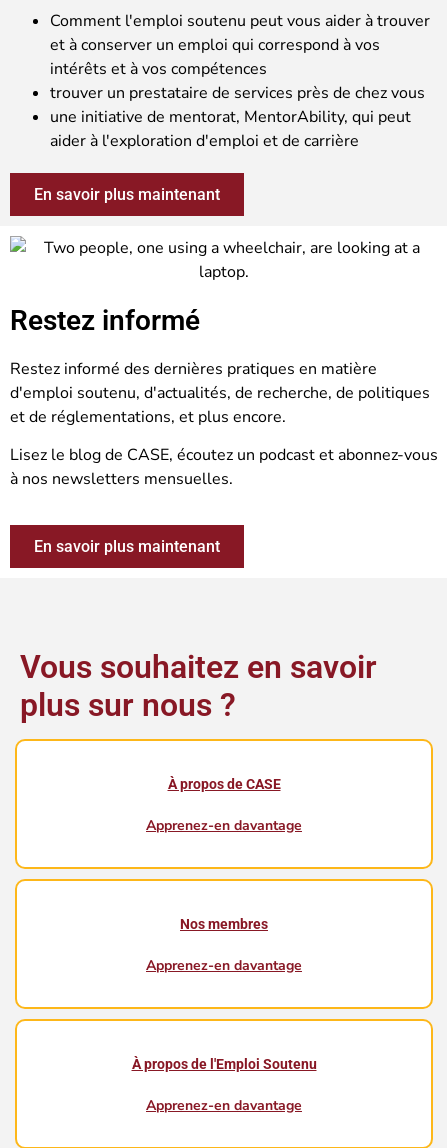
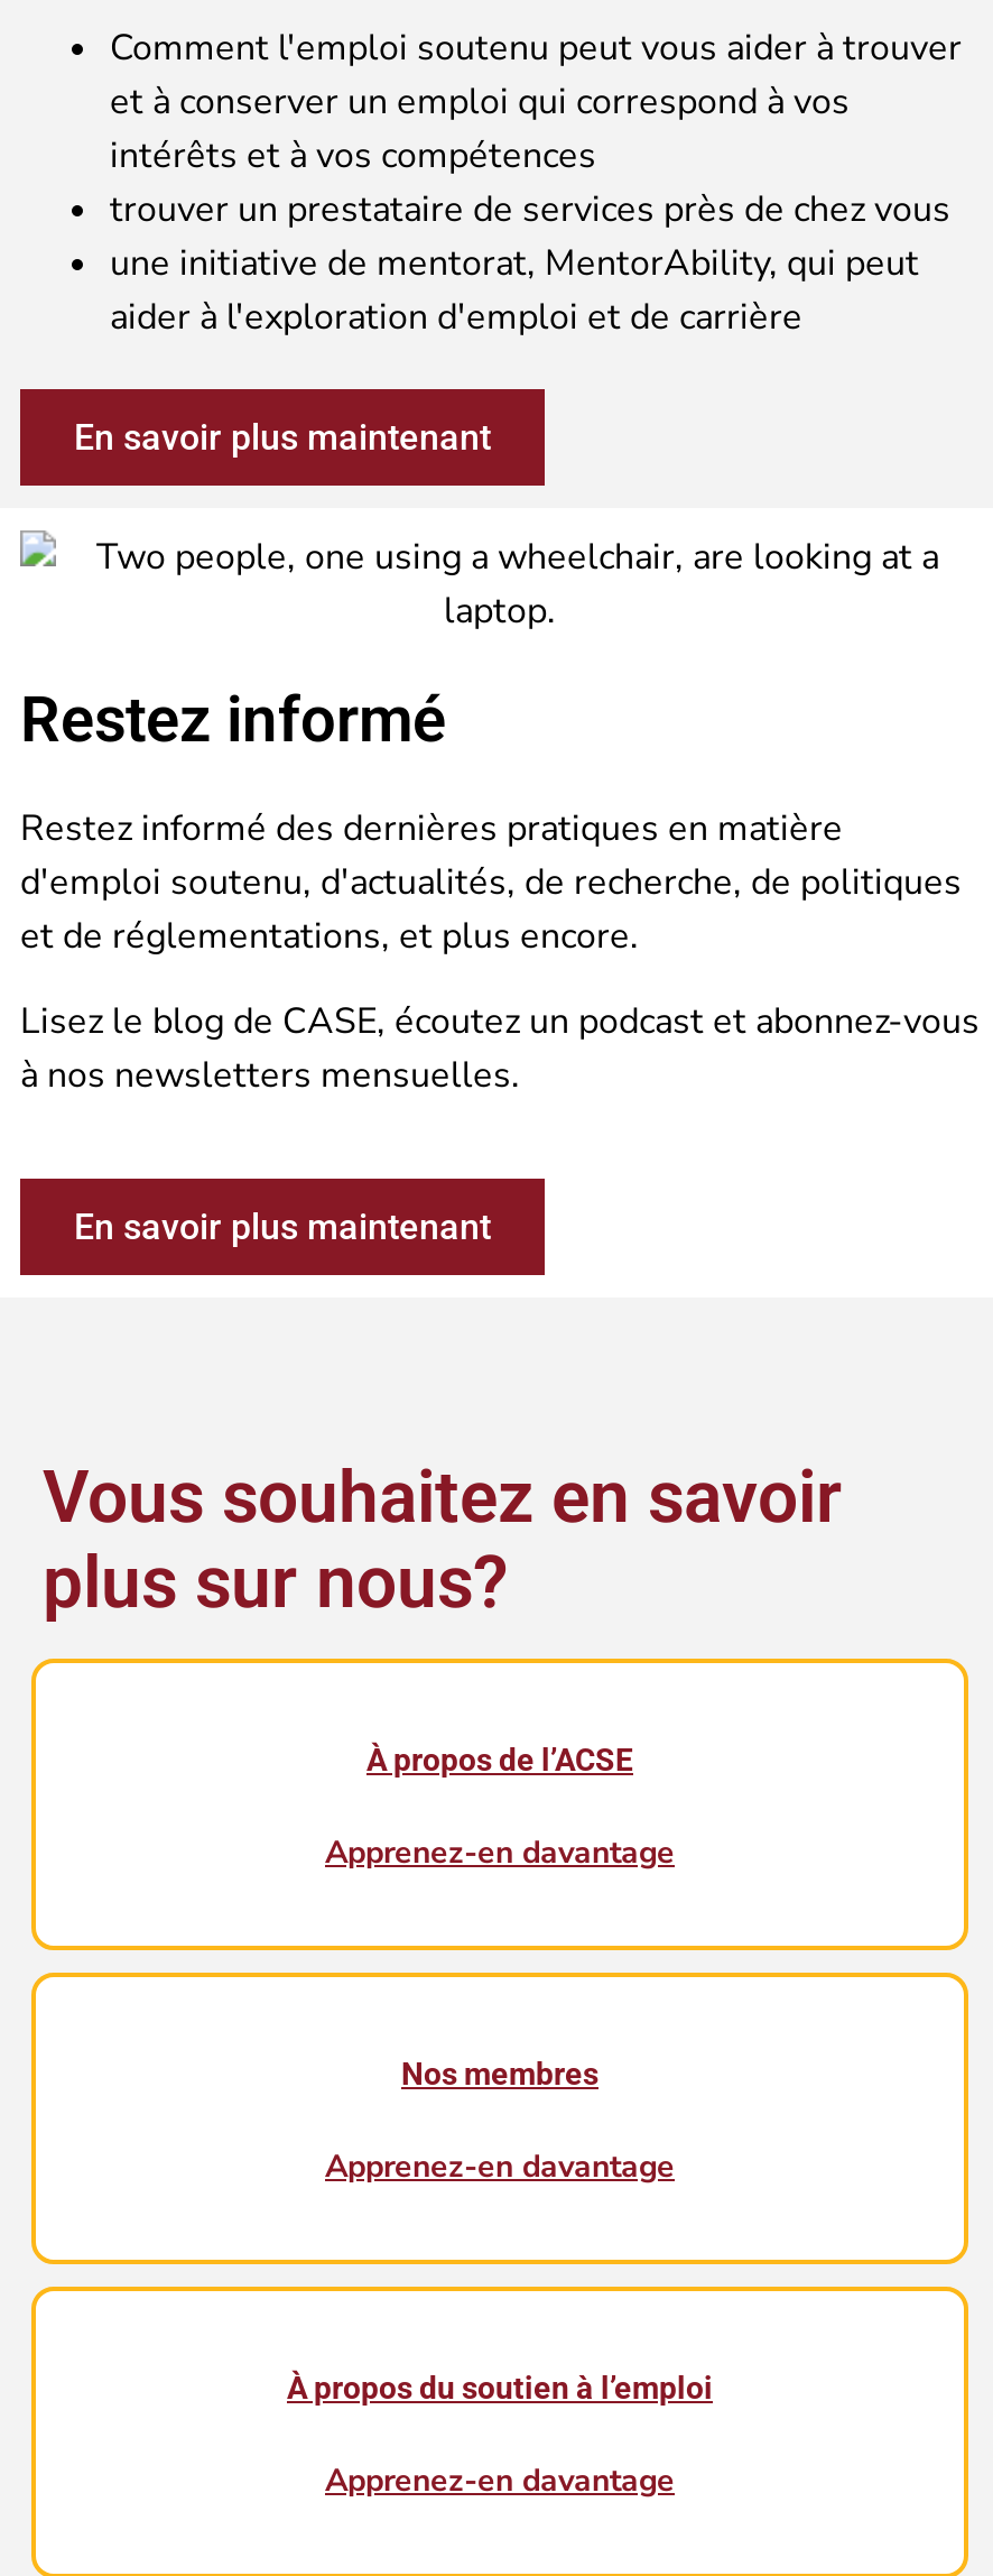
[20,686,236,724] plus sur nous ? -> [43,1540,509,1626] plus sur nous?
[167,776,280,792] À propos de CASE -> [366,1742,633,1778] À propos de l’ACSE
[131,1056,316,1072] À propos de l'Emploi Soutenu -> [287,2370,713,2406] À propos du soutien à l’emploi

